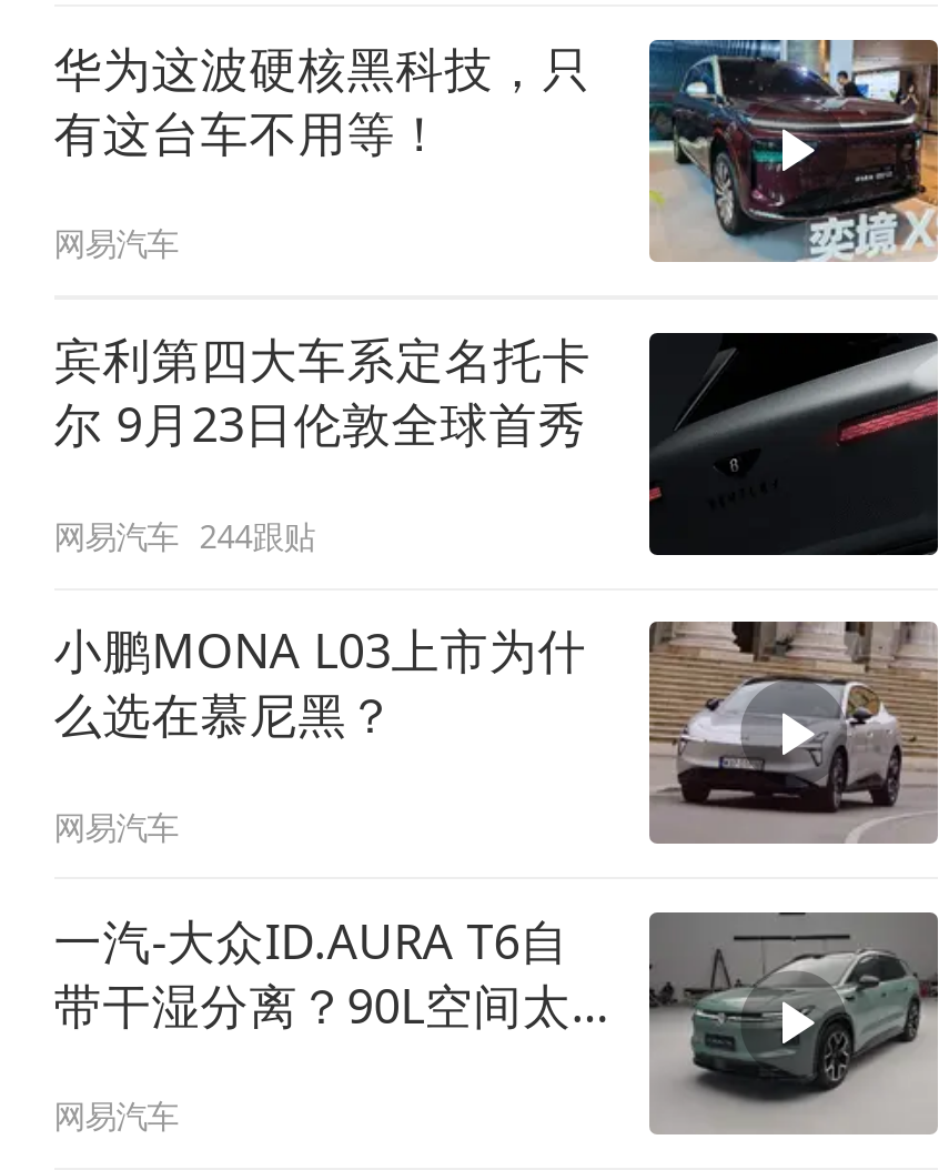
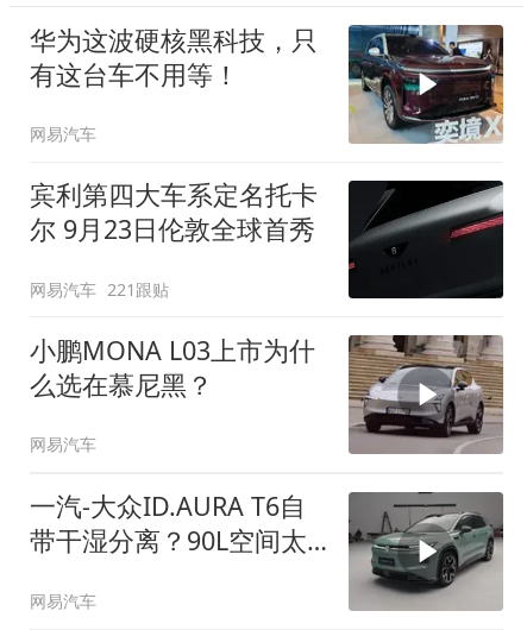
[54,514,315,557] 网易汽车 244跟贴 -> [29,278,169,300] 网易汽车 221跟贴

